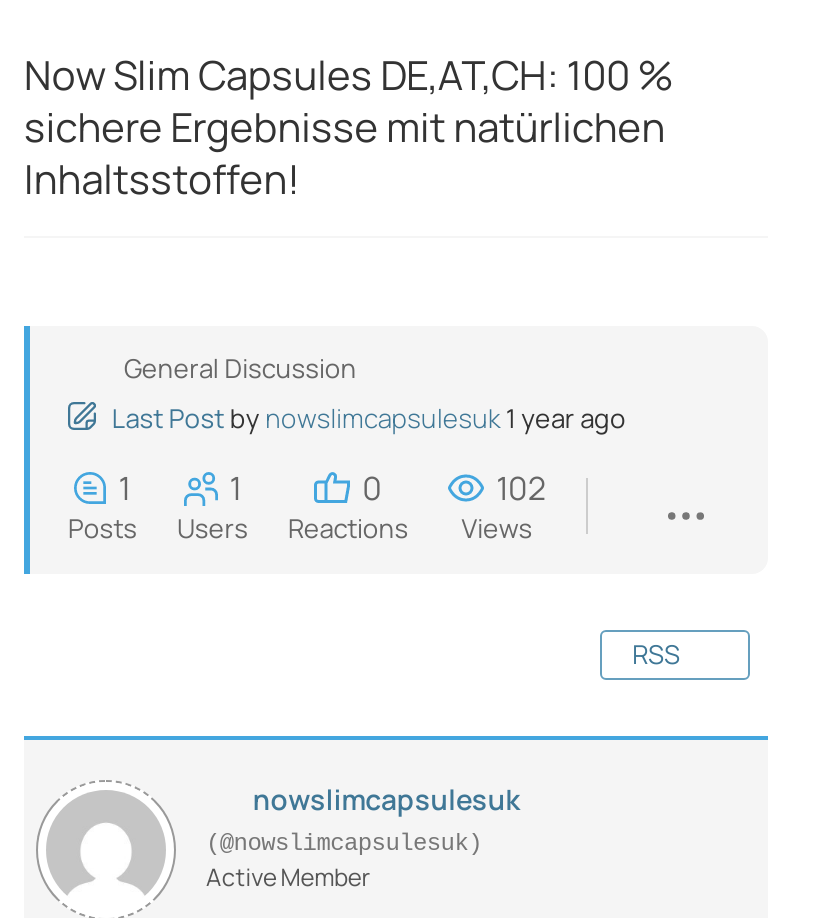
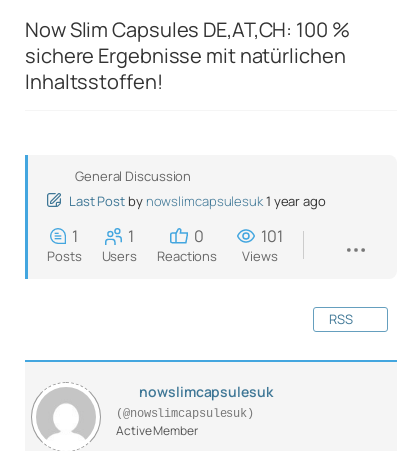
[496,466,546,510] 102 -> [261,225,283,247] 101

